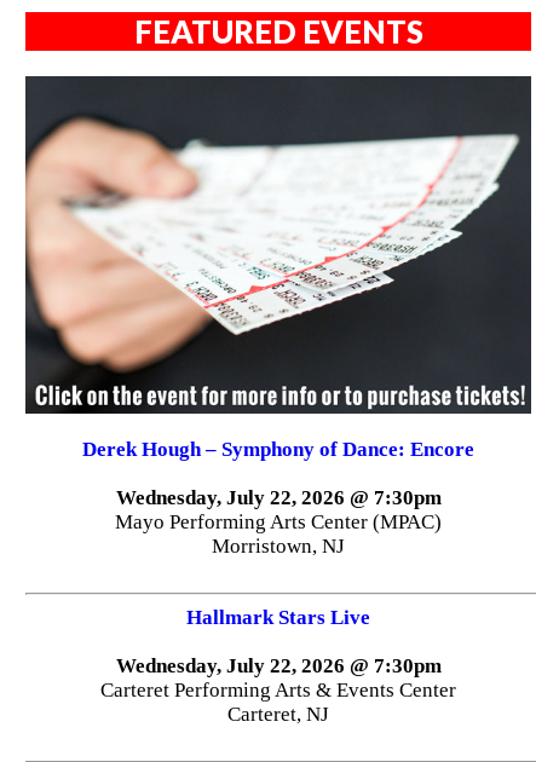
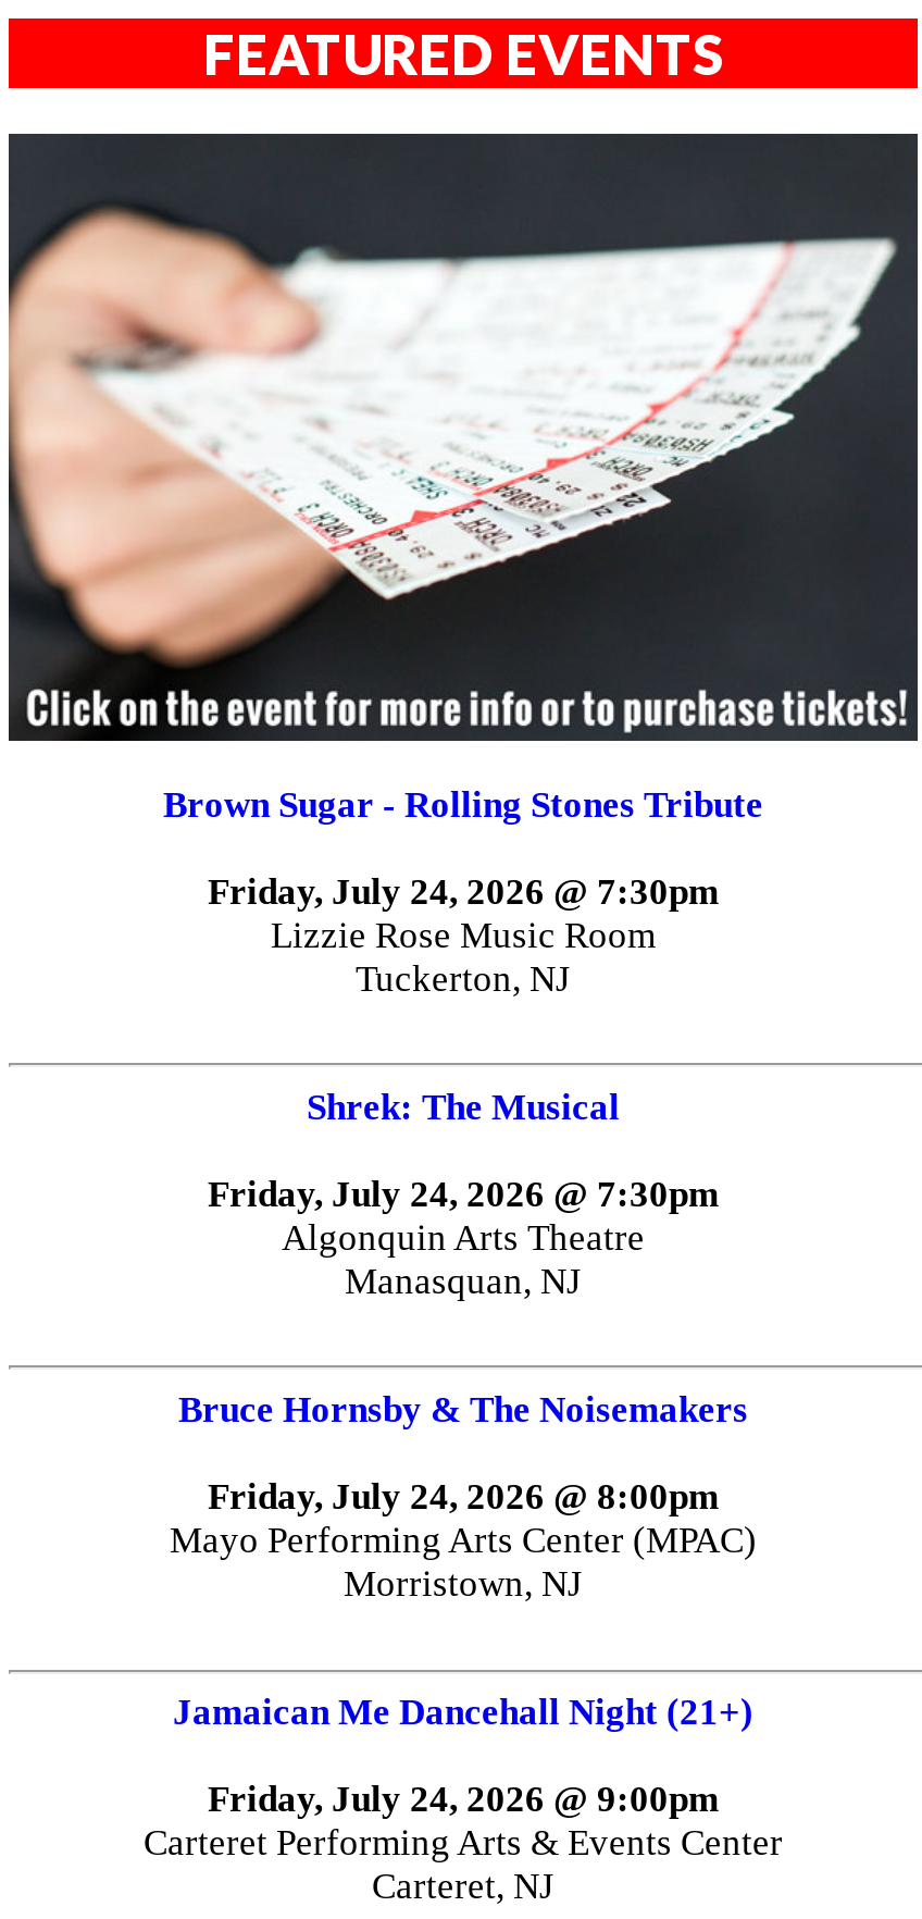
[82,438,474,509] Derek Hough – Symphony of Dance: Encore | Wednesday, July 22, 2026 @ 7:30pm -> [163,784,763,1518] Brown Sugar - Rolling Stones Tribute | Friday, July 24, 2026 @ 7:30pm | Lizzie Rose Music Room | Tuckerton, NJ | Shrek: The Musical | Friday, July 24, 2026 @ 7:30pm | Algonquin Arts Theatre | Manasquan, NJ | Bruce Hornsby & The Noisemakers | Friday, July 24, 2026 @ 8:00pm
[186,606,370,629] Hallmark Stars Live -> [173,1692,753,1733] Jamaican Me Dancehall Night (21+)
[116,654,441,677] Wednesday, July 22, 2026 @ 7:30pm -> [208,1779,719,1820] Friday, July 24, 2026 @ 9:00pm

